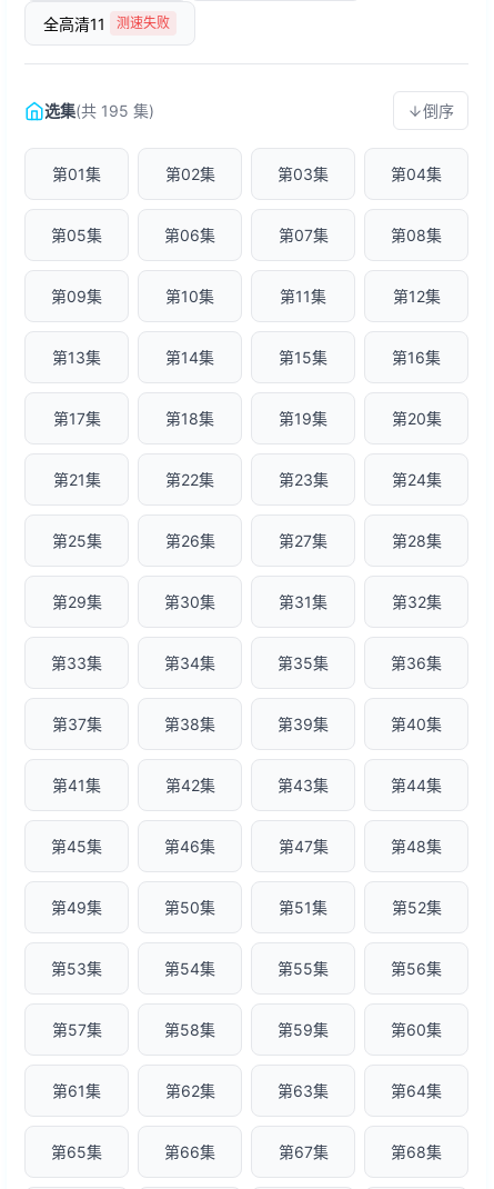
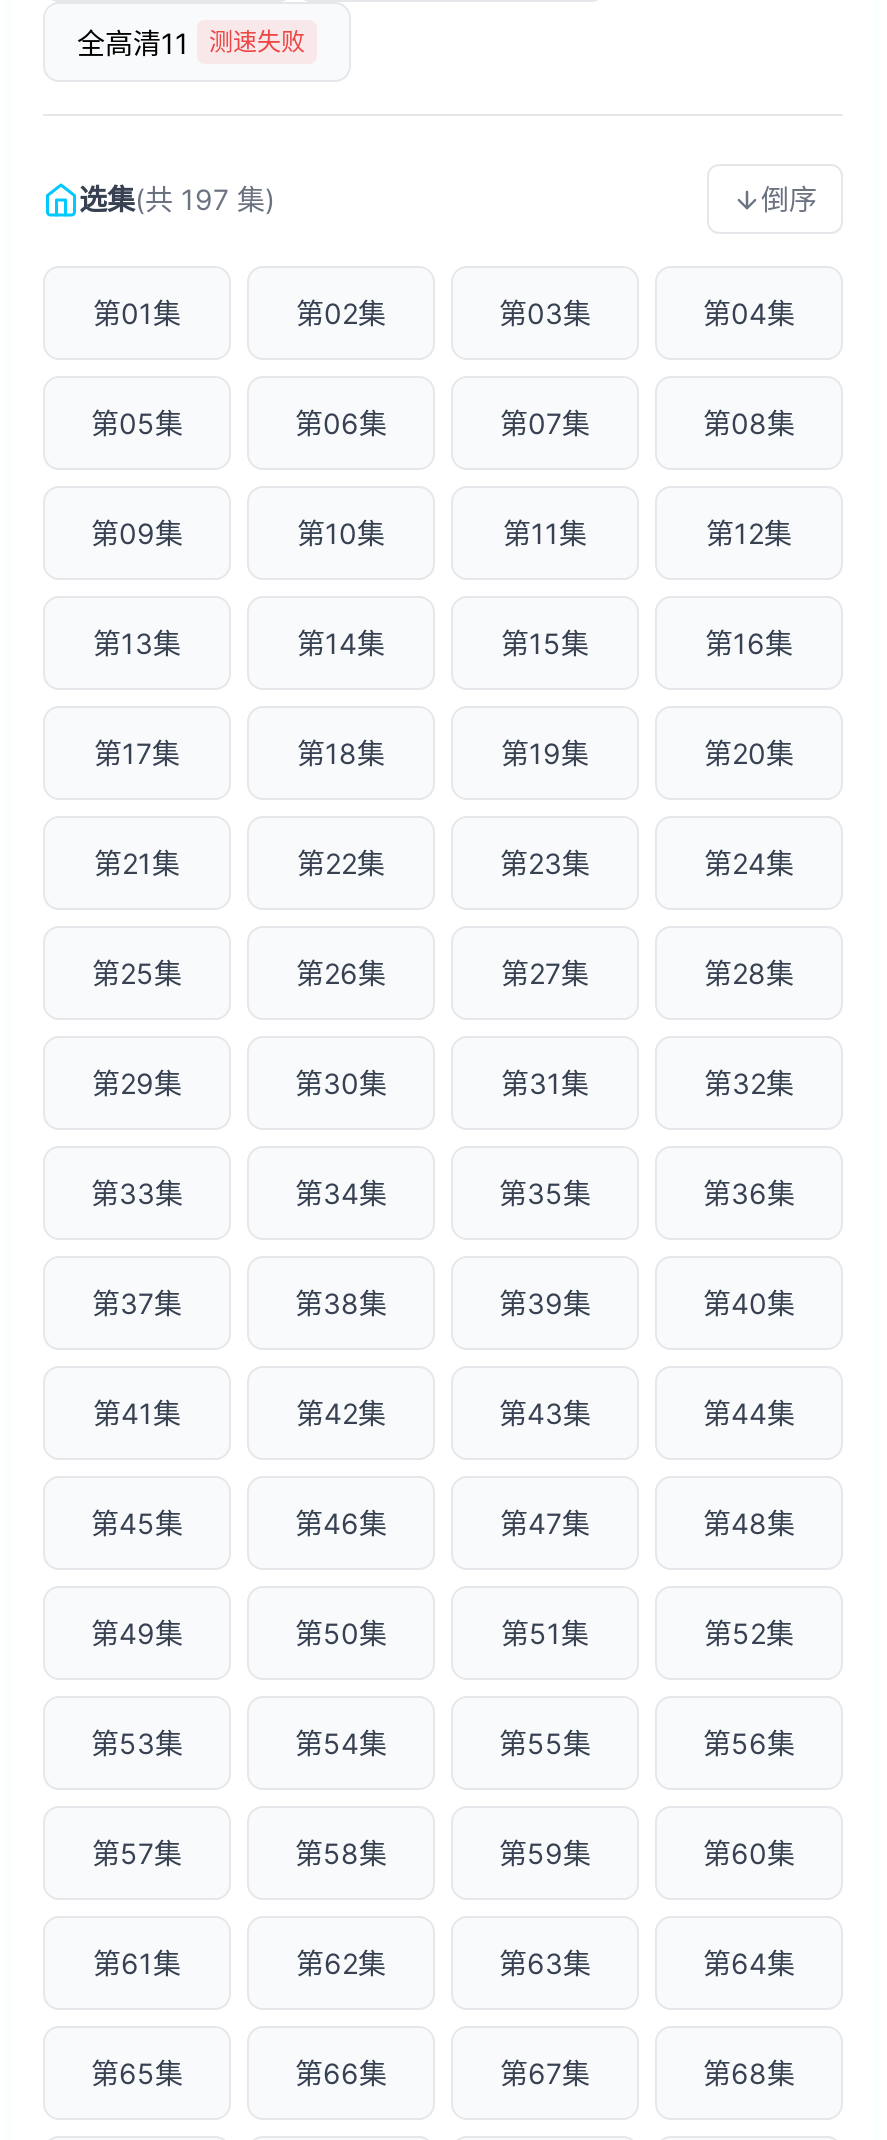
[44,101,154,120] 选集(共 195 集) -> [79,182,275,216] 选集(共 197 集)

